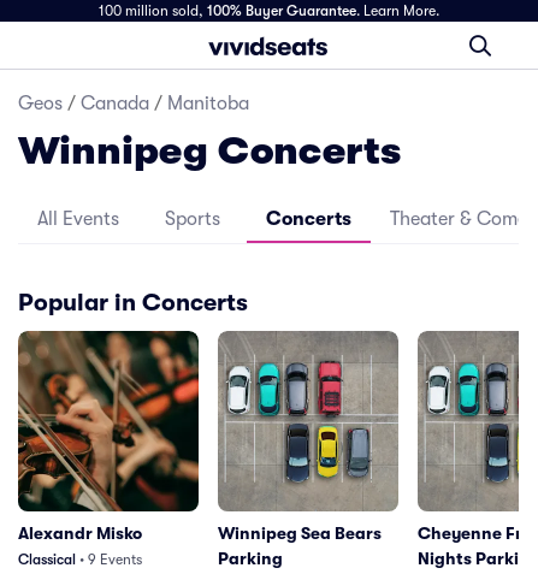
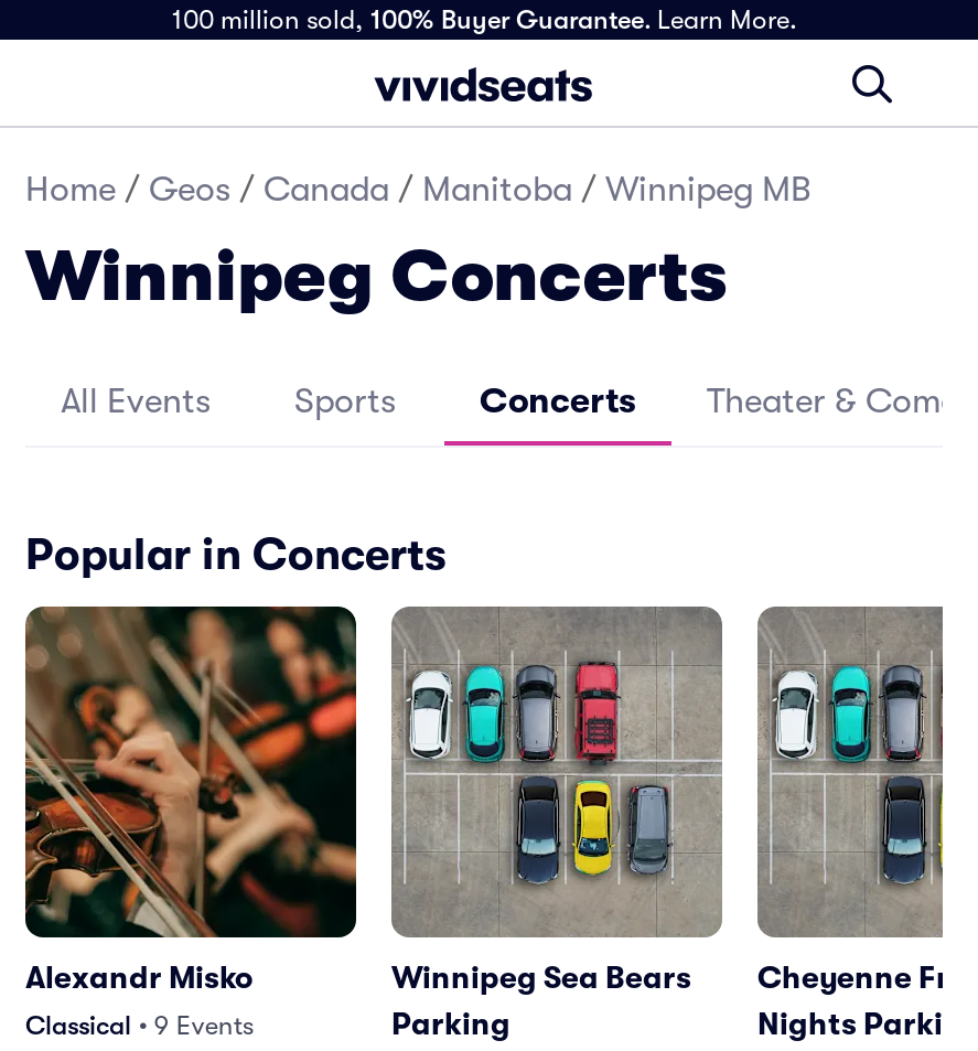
[18,93,249,114] Geos / Canada / Manitoba -> [25,170,810,210] Home / Geos / Canada / Manitoba / Winnipeg MB

